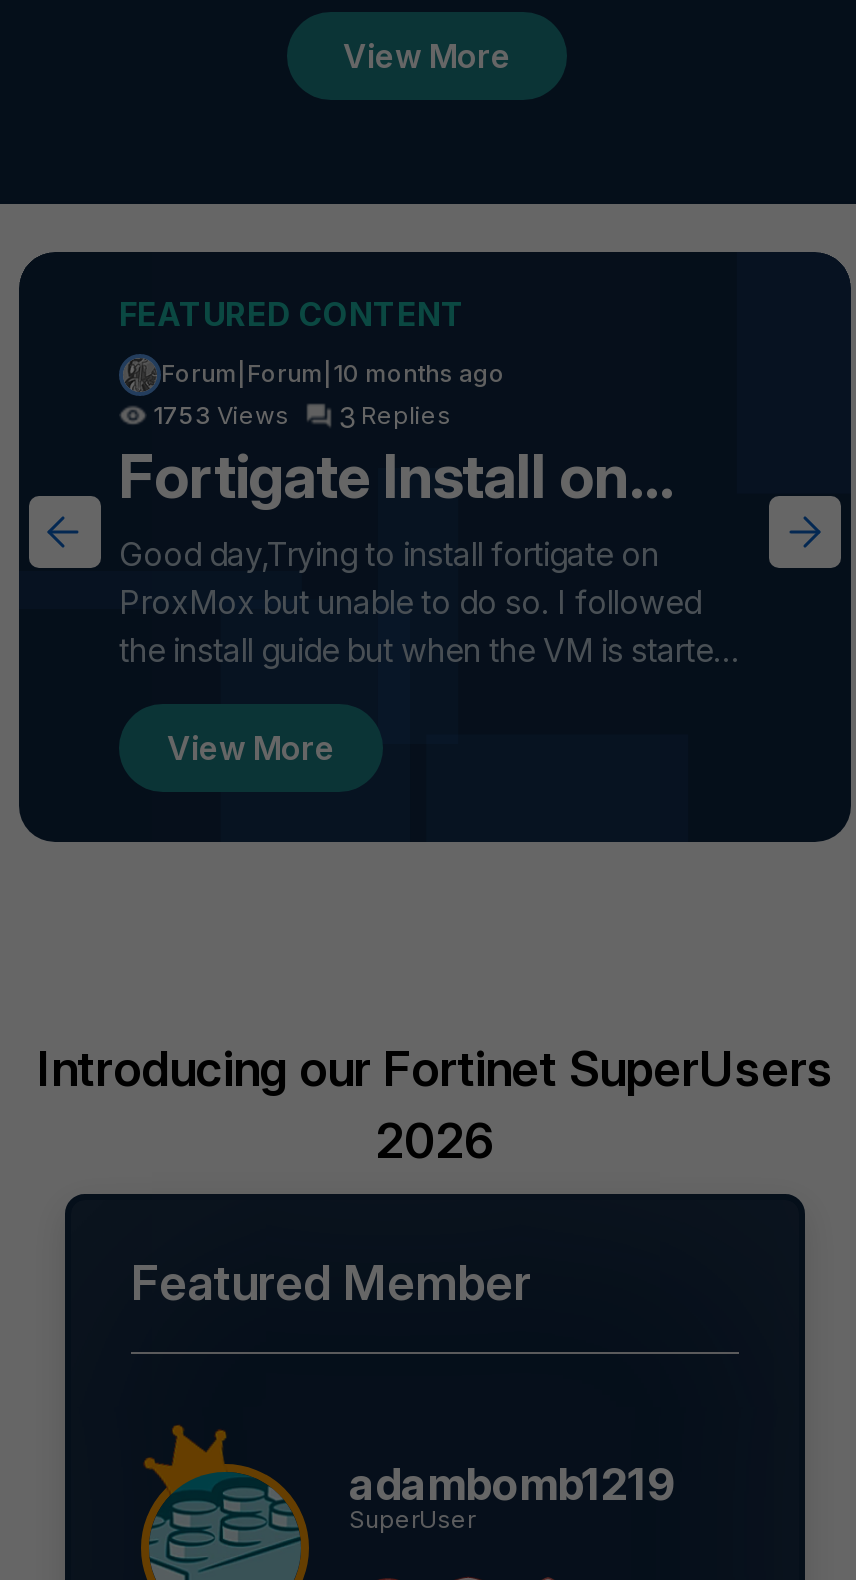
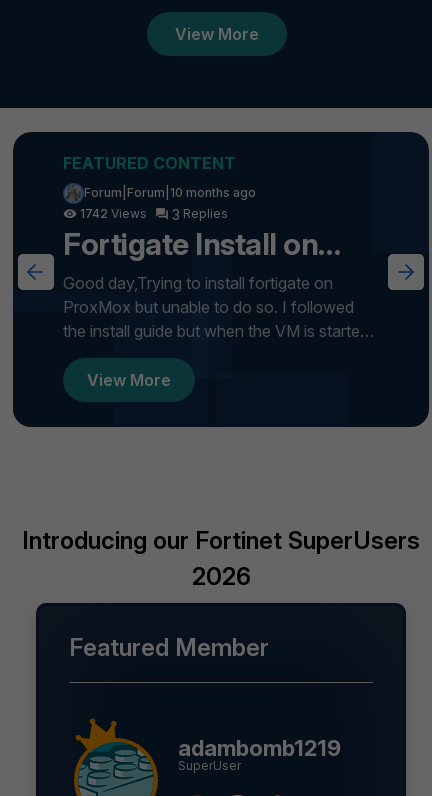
[153,400,211,430] 1753 -> [80,206,108,221] 1742

